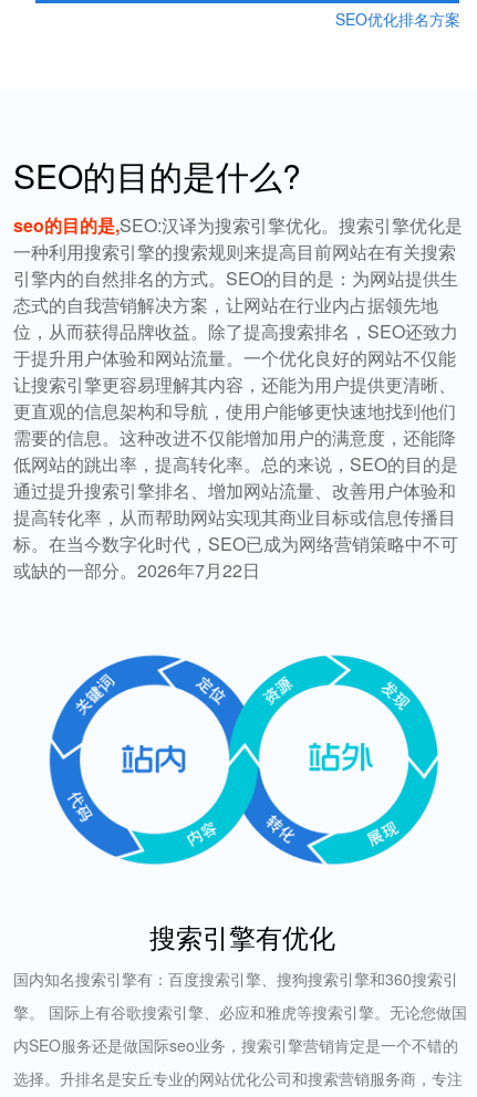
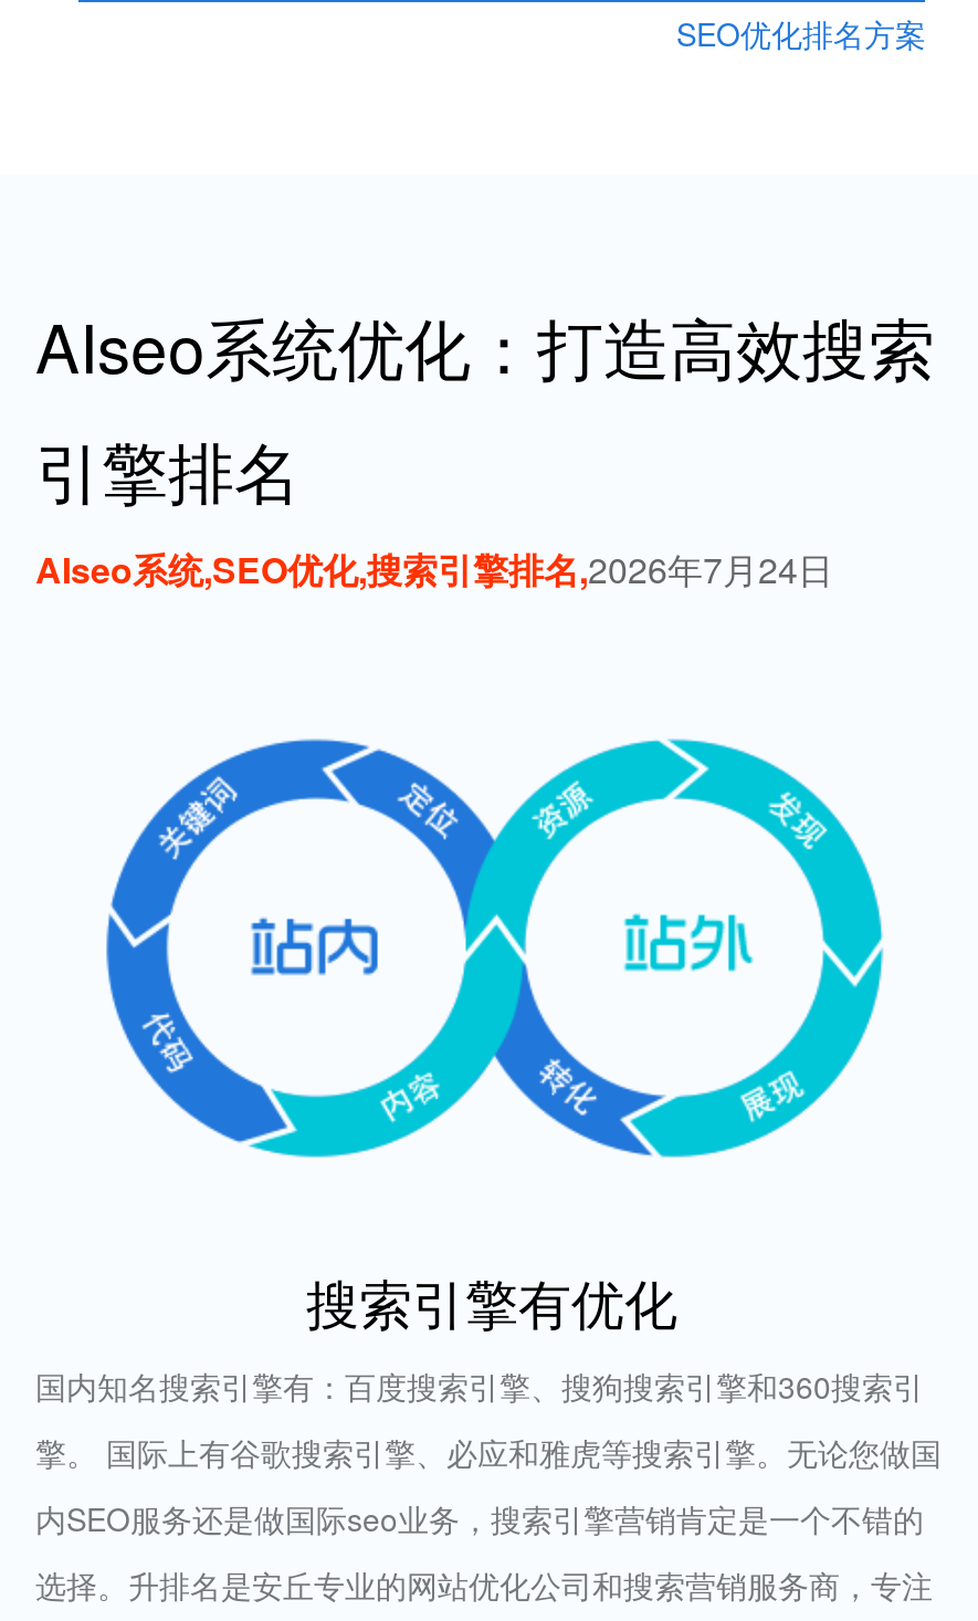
[14,152,463,583] SEO的目的是什么? | seo的目的是,SEO:汉译为搜索引擎优化。搜索引擎优化是 | 一种利用搜索引擎的搜索规则来提高目前网站在有关搜索 | 引擎内的自然排名的方式。SEO的目的是：为网站提供生 | 态式的自我营销解决方案，让网站在行业内占据领先地 | 位，从而获得品牌收益。除了提高搜索排名，SEO还致力 | 于提升用户体验和网站流量。一个优化良好的网站不仅能 | 让搜索引擎更容易理解其内容，还能为用户提供更清晰、 | 更直观的信息架构和导航，使用户能够更快速地找到他们 | 需要的信息。这种改进不仅能增加用户的满意度，还能降 | 低网站的跳出率，提高转化率。总的来说，SEO的目的是 | 通过提升搜索引擎排名、增加网站流量、改善用户体验和 | 提高转化率，从而帮助网站实现其商业目标或信息传播目 | 标。在当今数字化时代，SEO已成为网络营销策略中不可 | 或缺的一部分。2026年7月22日 -> [35,298,935,594] AIseo系统优化：打造高效搜索 | 引擎排名 | AIseo系统,SEO优化,搜索引擎排名,2026年7月24日

